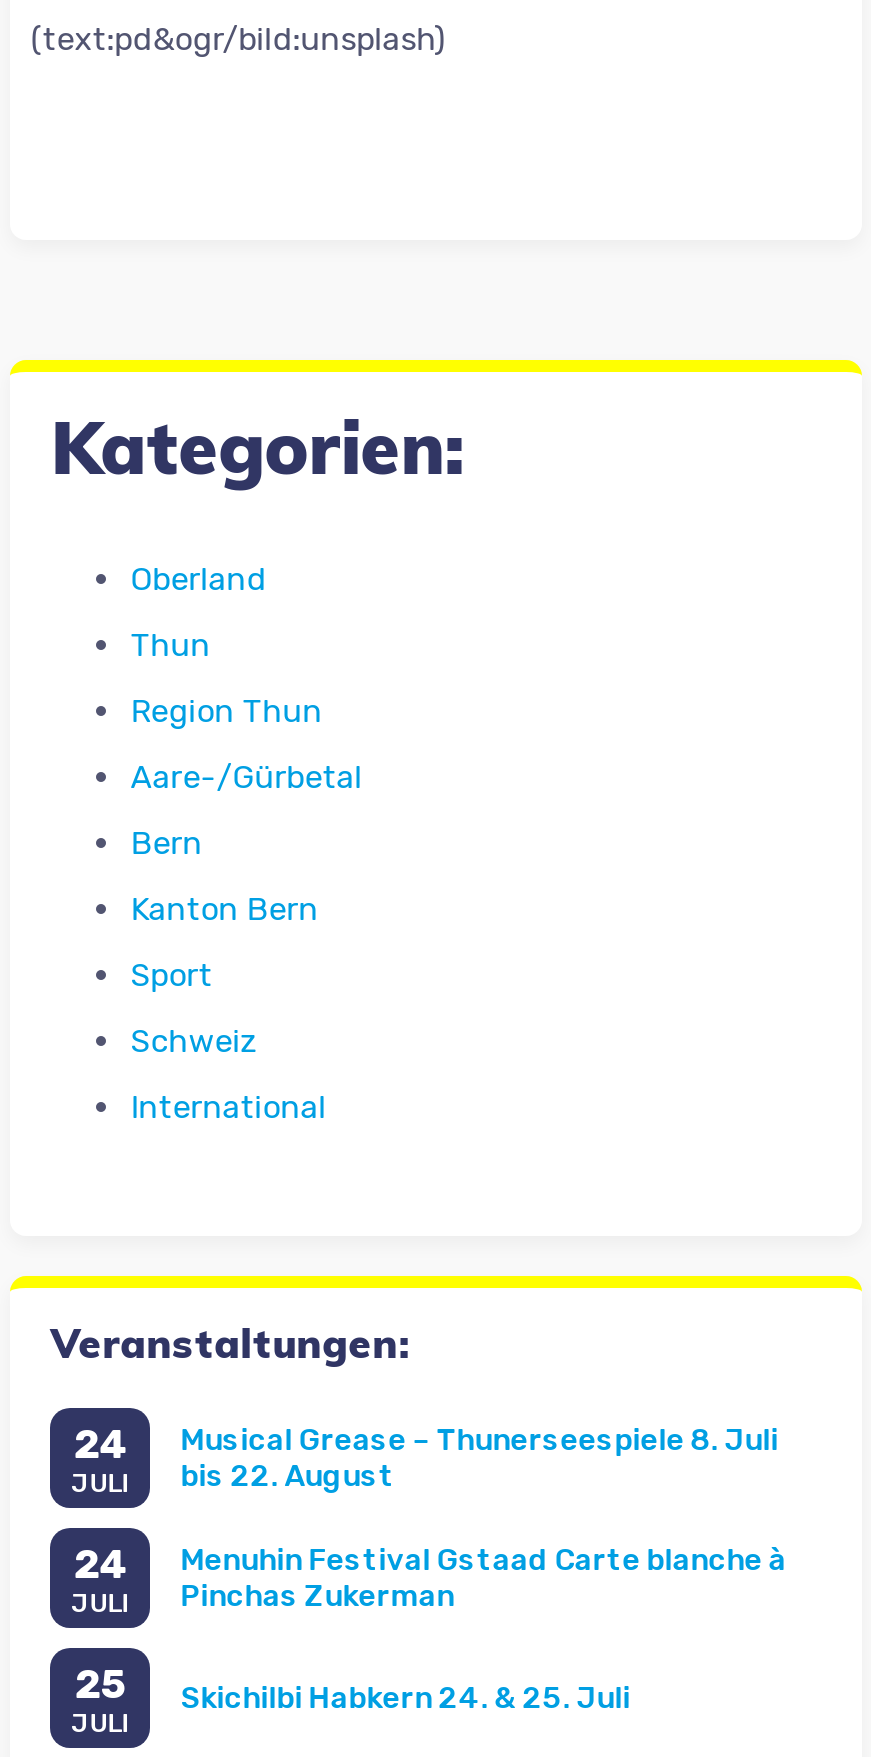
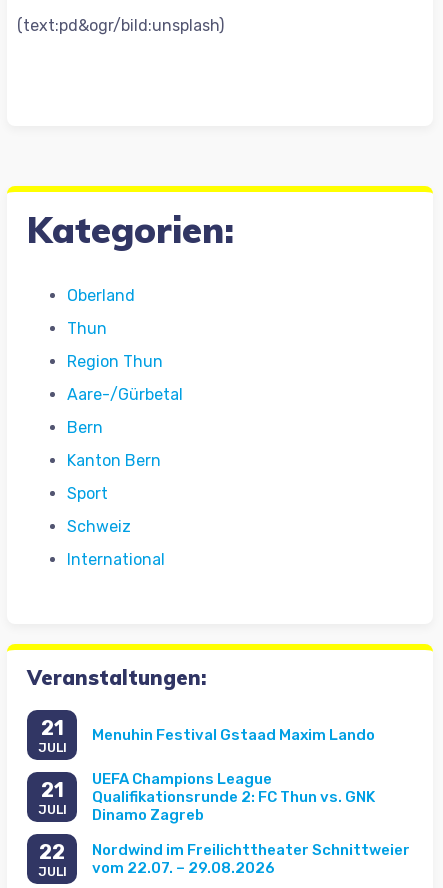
[73,1419,127,1467] 24 -> [41,716,64,740] 21
[180,1422,778,1494] Musical Grease – Thunerseespiele 8. Juli | bis 22. August -> [92,726,375,744] Menuhin Festival Gstaad Maxim Lando
[73,1539,127,1587] 24 -> [41,778,64,802] 21
[180,1542,786,1614] Menuhin Festival Gstaad Carte blanche à | Pinchas Zukerman -> [92,770,375,824] UEFA Champions League | Qualifikationsrunde 2: FC Thun vs. GNK | Dinamo Zagreb
[74,1659,126,1707] 25 -> [39,840,65,864] 22
[180,1680,630,1716] Skichilbi Habkern 24. & 25. Juli -> [92,841,410,877] Nordwind im Freilichttheater Schnittweier | vom 22.07. – 29.08.2026

